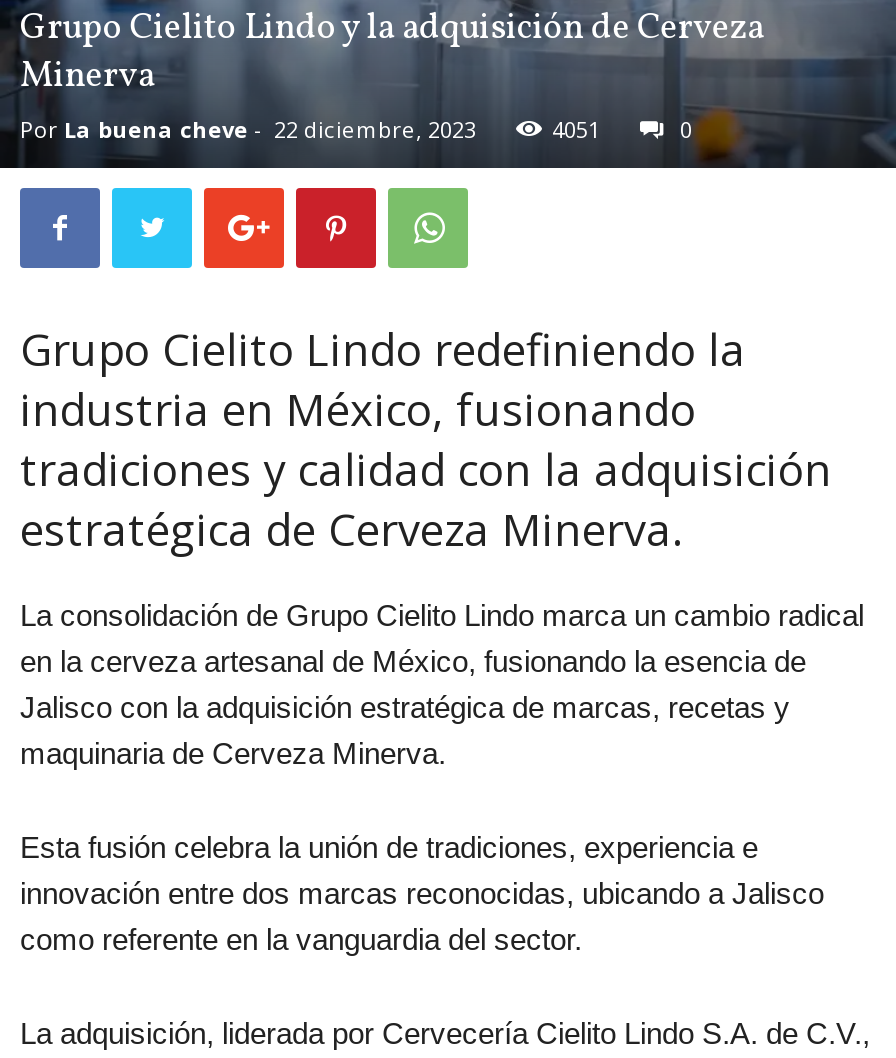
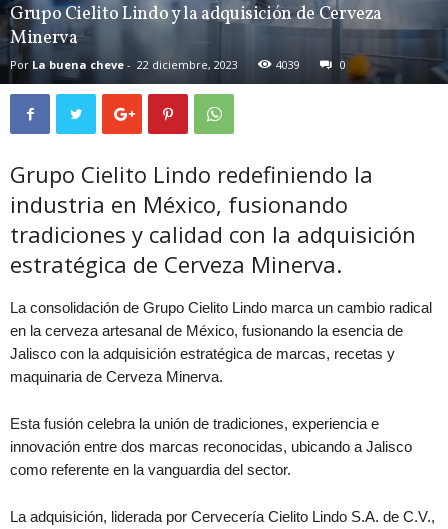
[552,113,600,143] 4051 -> [276,57,300,72] 4039

